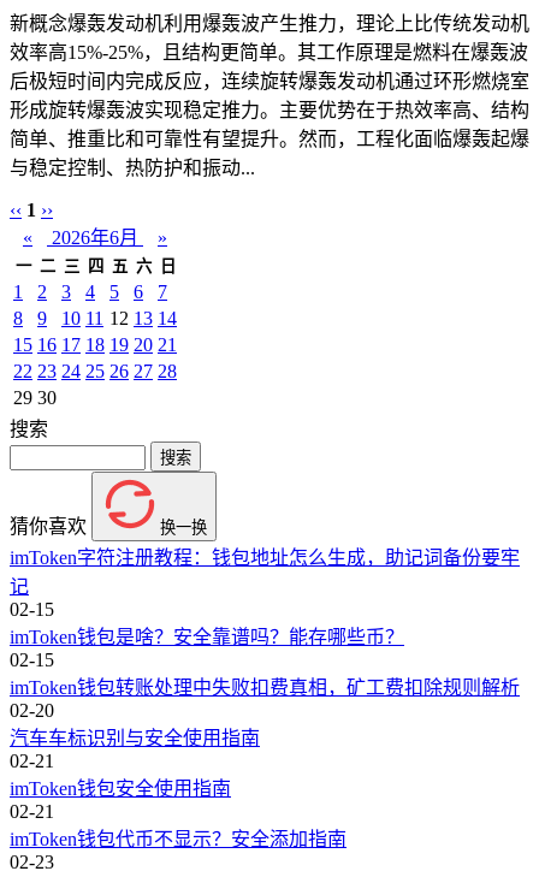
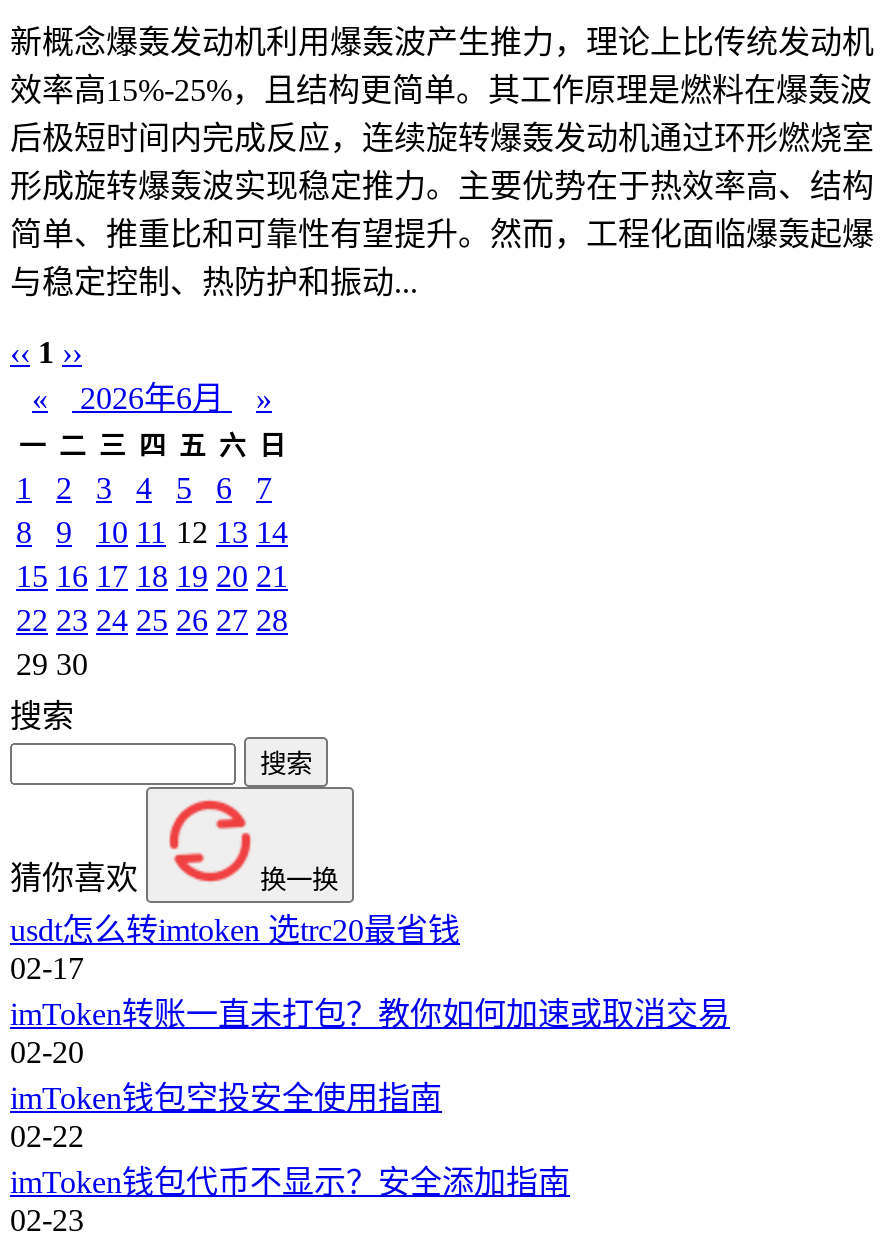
[10,547,520,698] imToken字符注册教程：钱包地址怎么生成，助记词备份要牢 | 记 | 02-15 | imToken钱包是啥？安全靠谱吗？能存哪些币？ | 02-15 | imToken钱包转账处理中失败扣费真相，矿工费扣除规则解析 -> [10,913,730,1031] usdt怎么转imtoken 选trc20最省钱 | 02-17 | imToken转账一直未打包？教你如何加速或取消交易
[10,728,260,822] 汽车车标识别与安全使用指南 | 02-21 | imToken钱包安全使用指南 | 02-21 -> [10,1081,442,1153] imToken钱包空投安全使用指南 | 02-22

